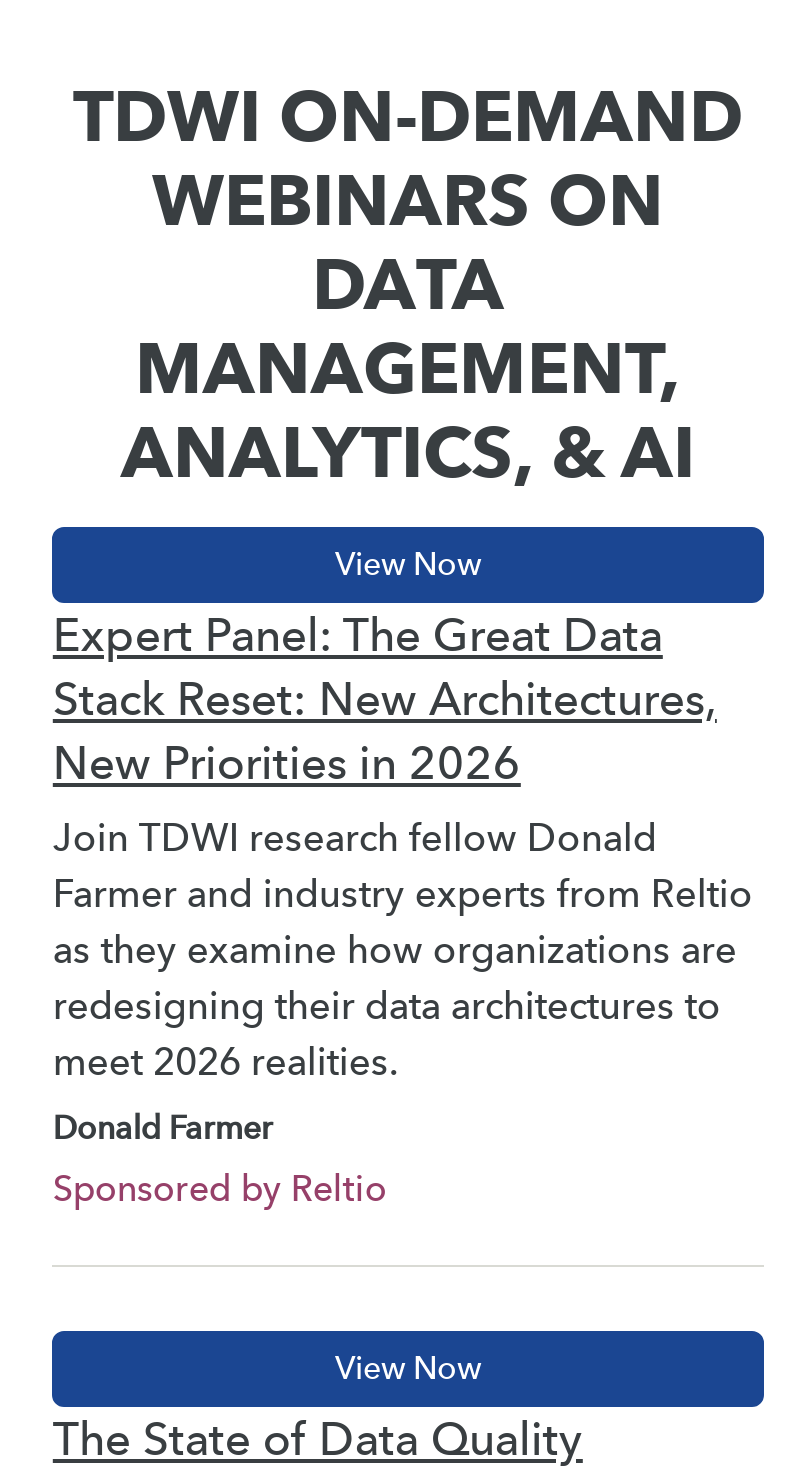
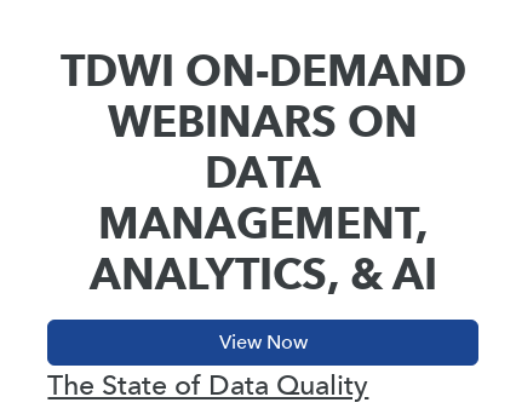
[53,606,753,1211] Expert Panel: The Great Data | Stack Reset: New Architectures, | New Priorities in 2026 | Join TDWI research fellow Donald | Farmer and industry experts from Reltio | as they examine how organizations are | redesigning their data architectures to | meet 2026 realities. | Donald Farmer | Sponsored by Reltio -> none

